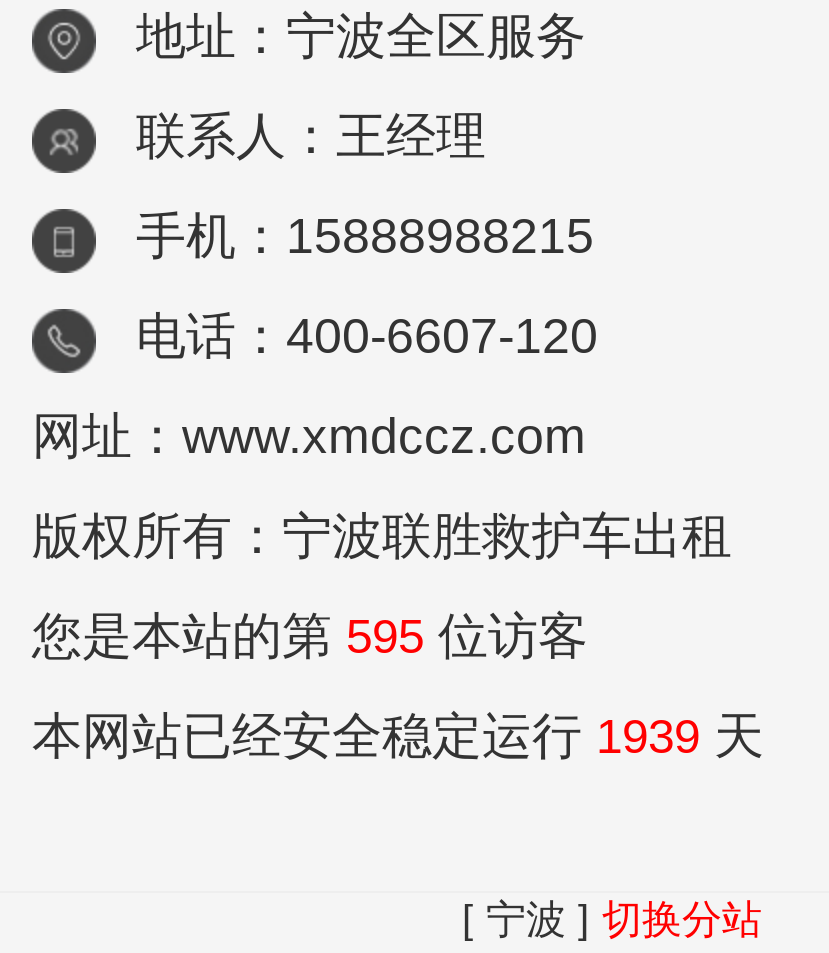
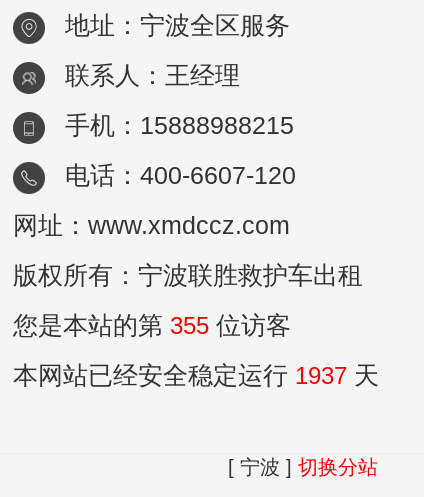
[32,610,588,664] 您是本站的第595位访客 -> [13,312,291,339] 您是本站的第355位访客
[32,710,764,764] 本网站已经安全稳定运行1939天 -> [13,362,379,389] 本网站已经安全稳定运行1937天

